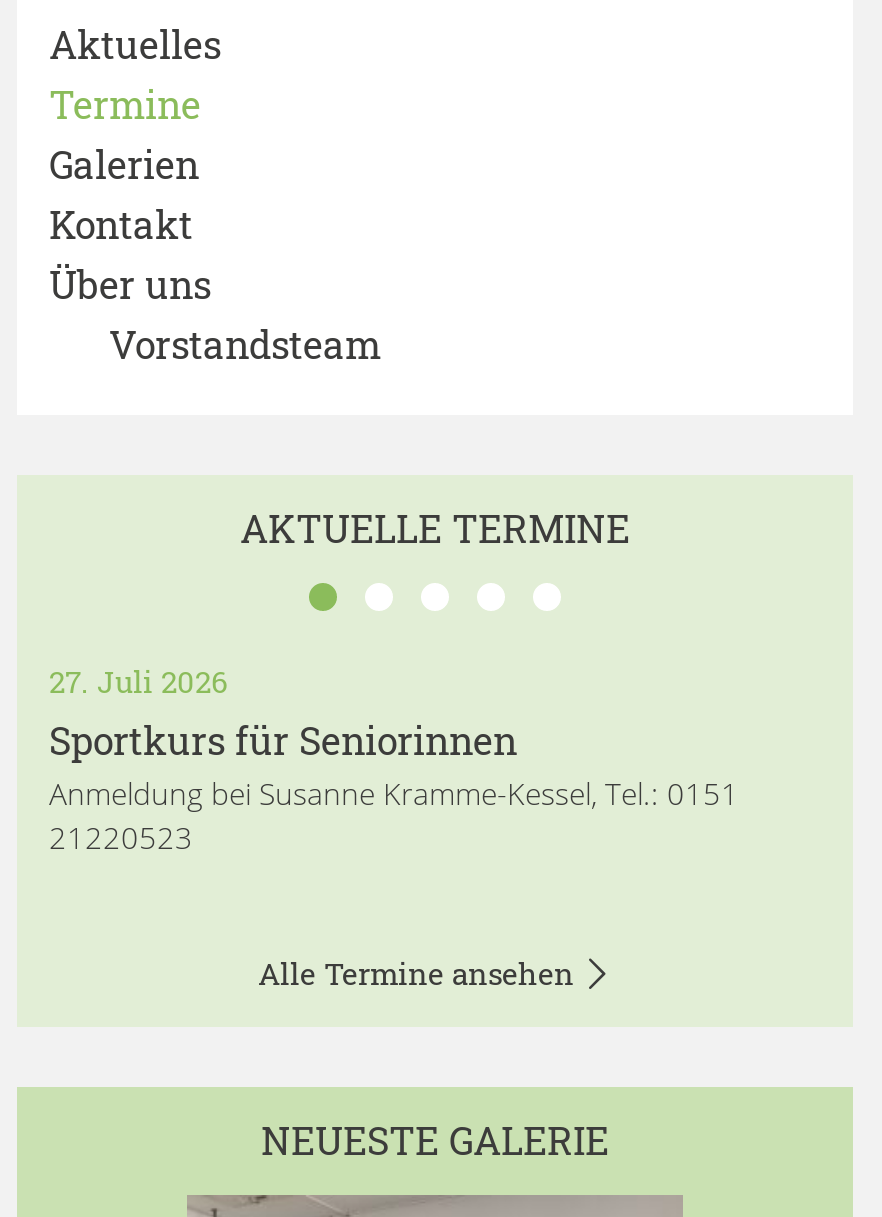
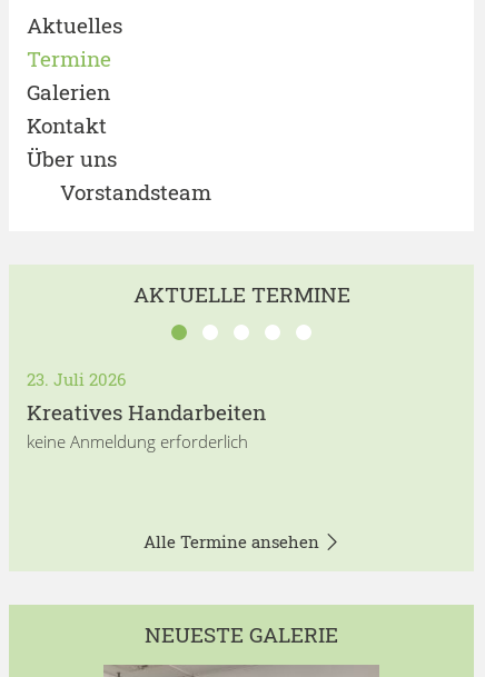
[49,661,739,857] 27. Juli 2026 | Sportkurs für Seniorinnen | Anmeldung bei Susanne Kramme-Kessel, Tel.: 0151 | 21220523 -> [27,368,266,452] 23. Juli 2026 | Kreatives Handarbeiten | keine Anmeldung erforderlich

